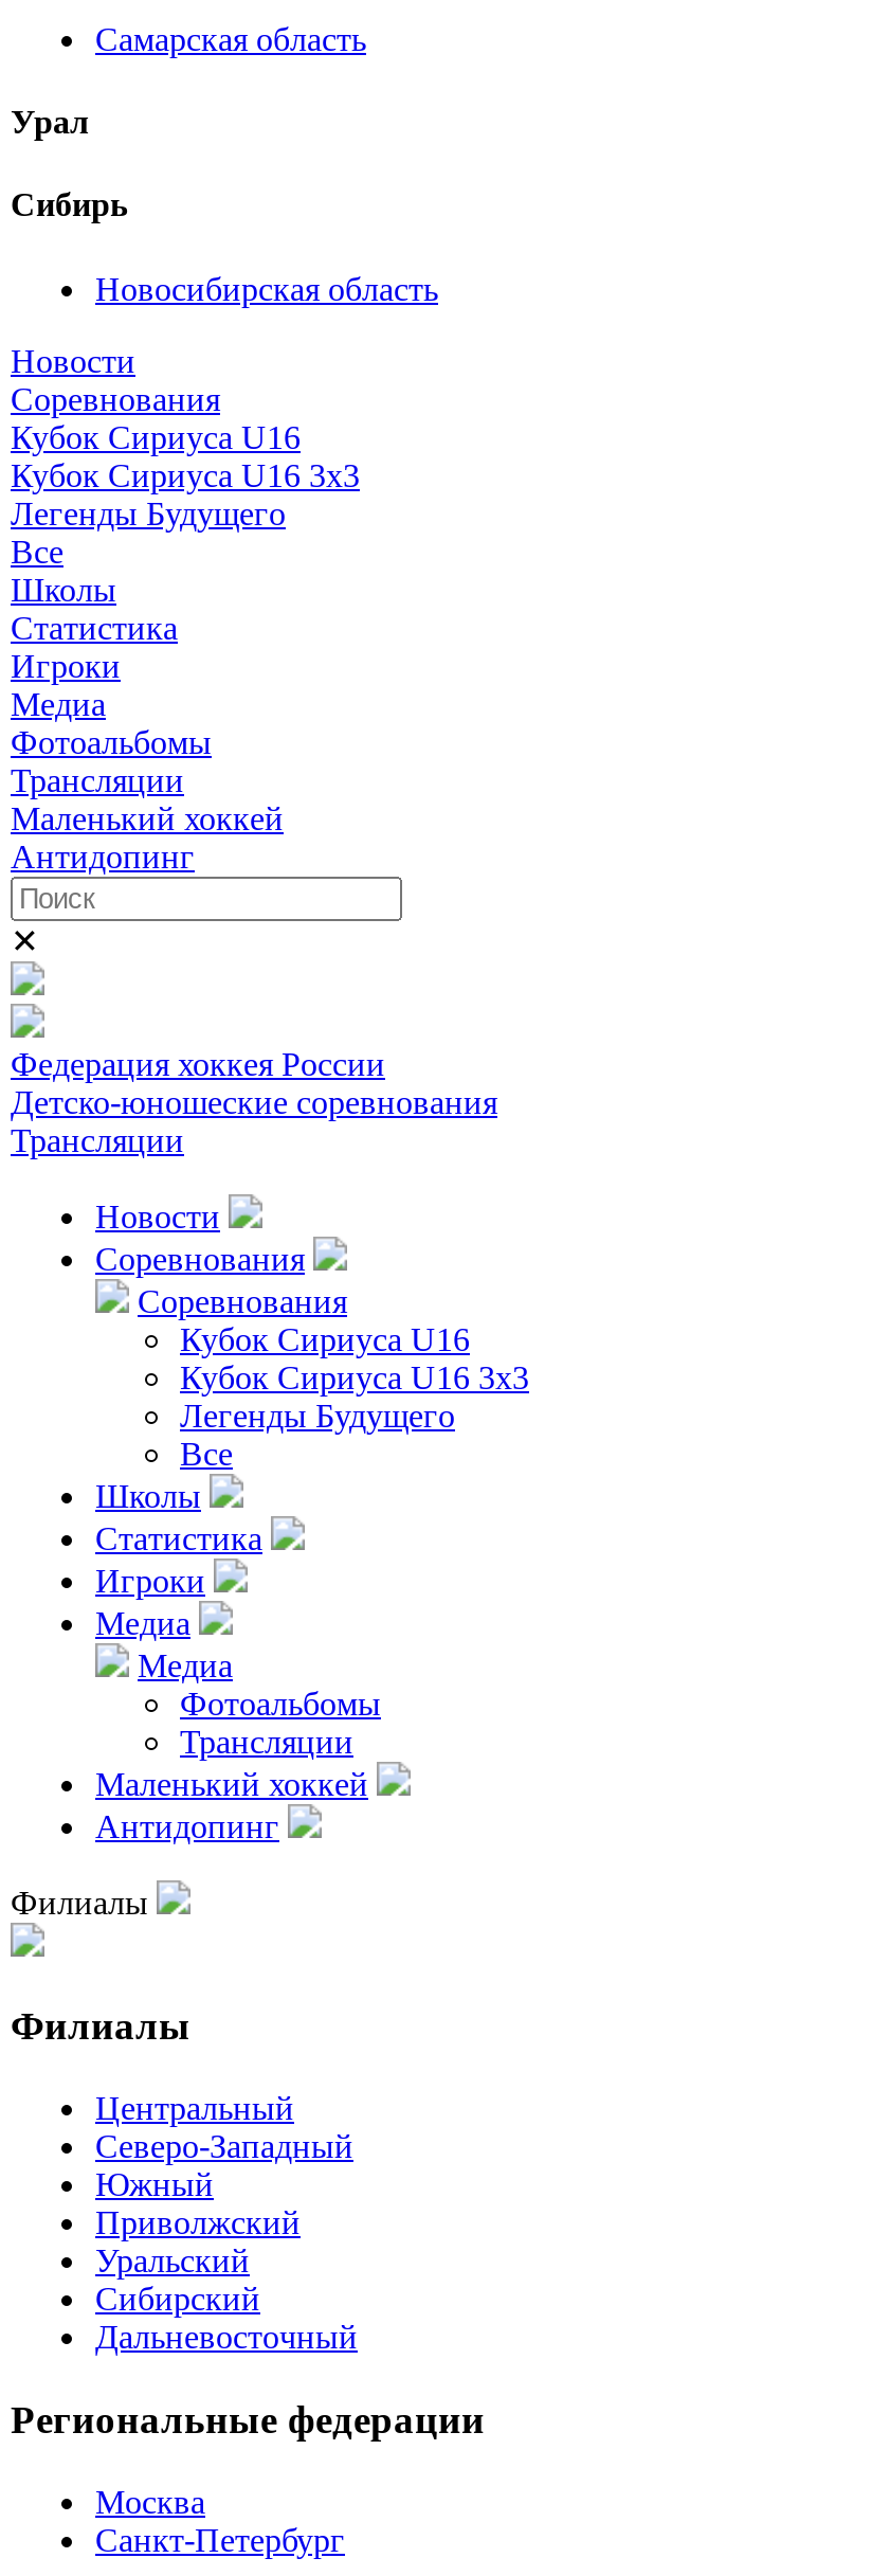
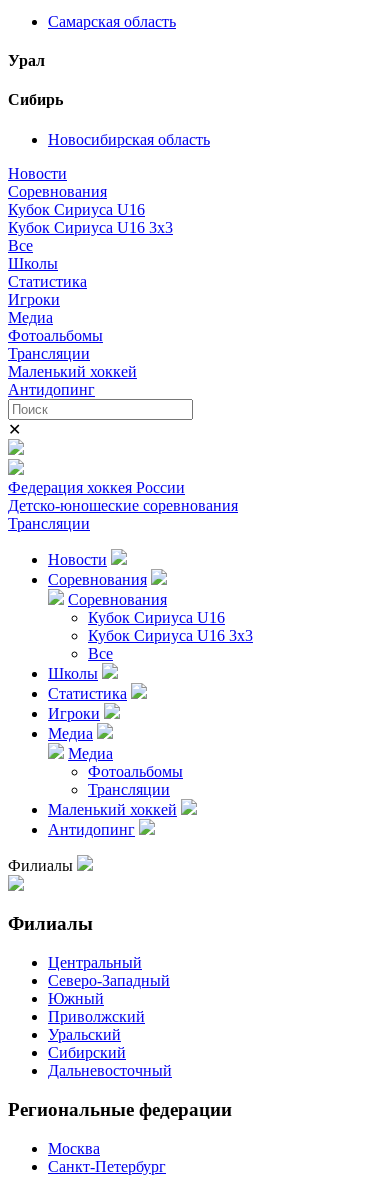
[11,495,286,531] Легенды Будущего -> none
[180,1397,455,1433] Легенды Будущего -> none

